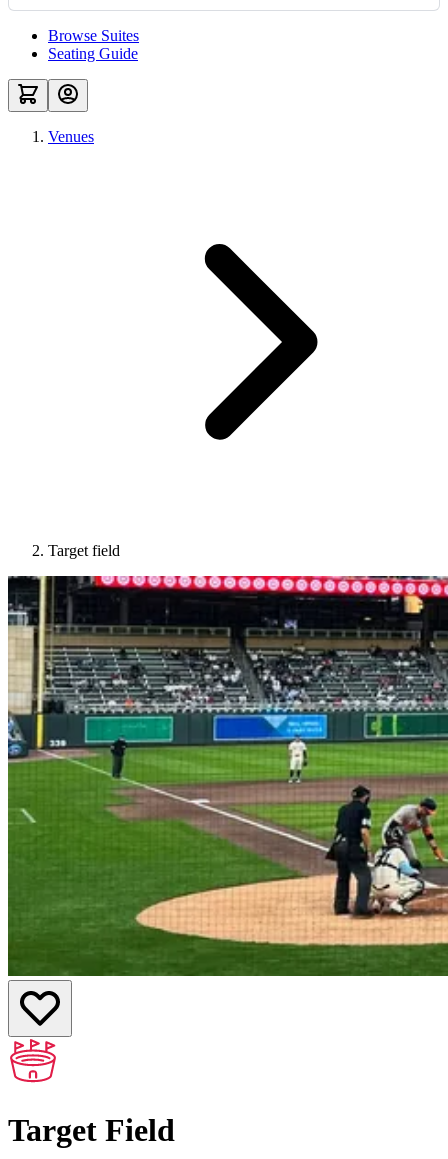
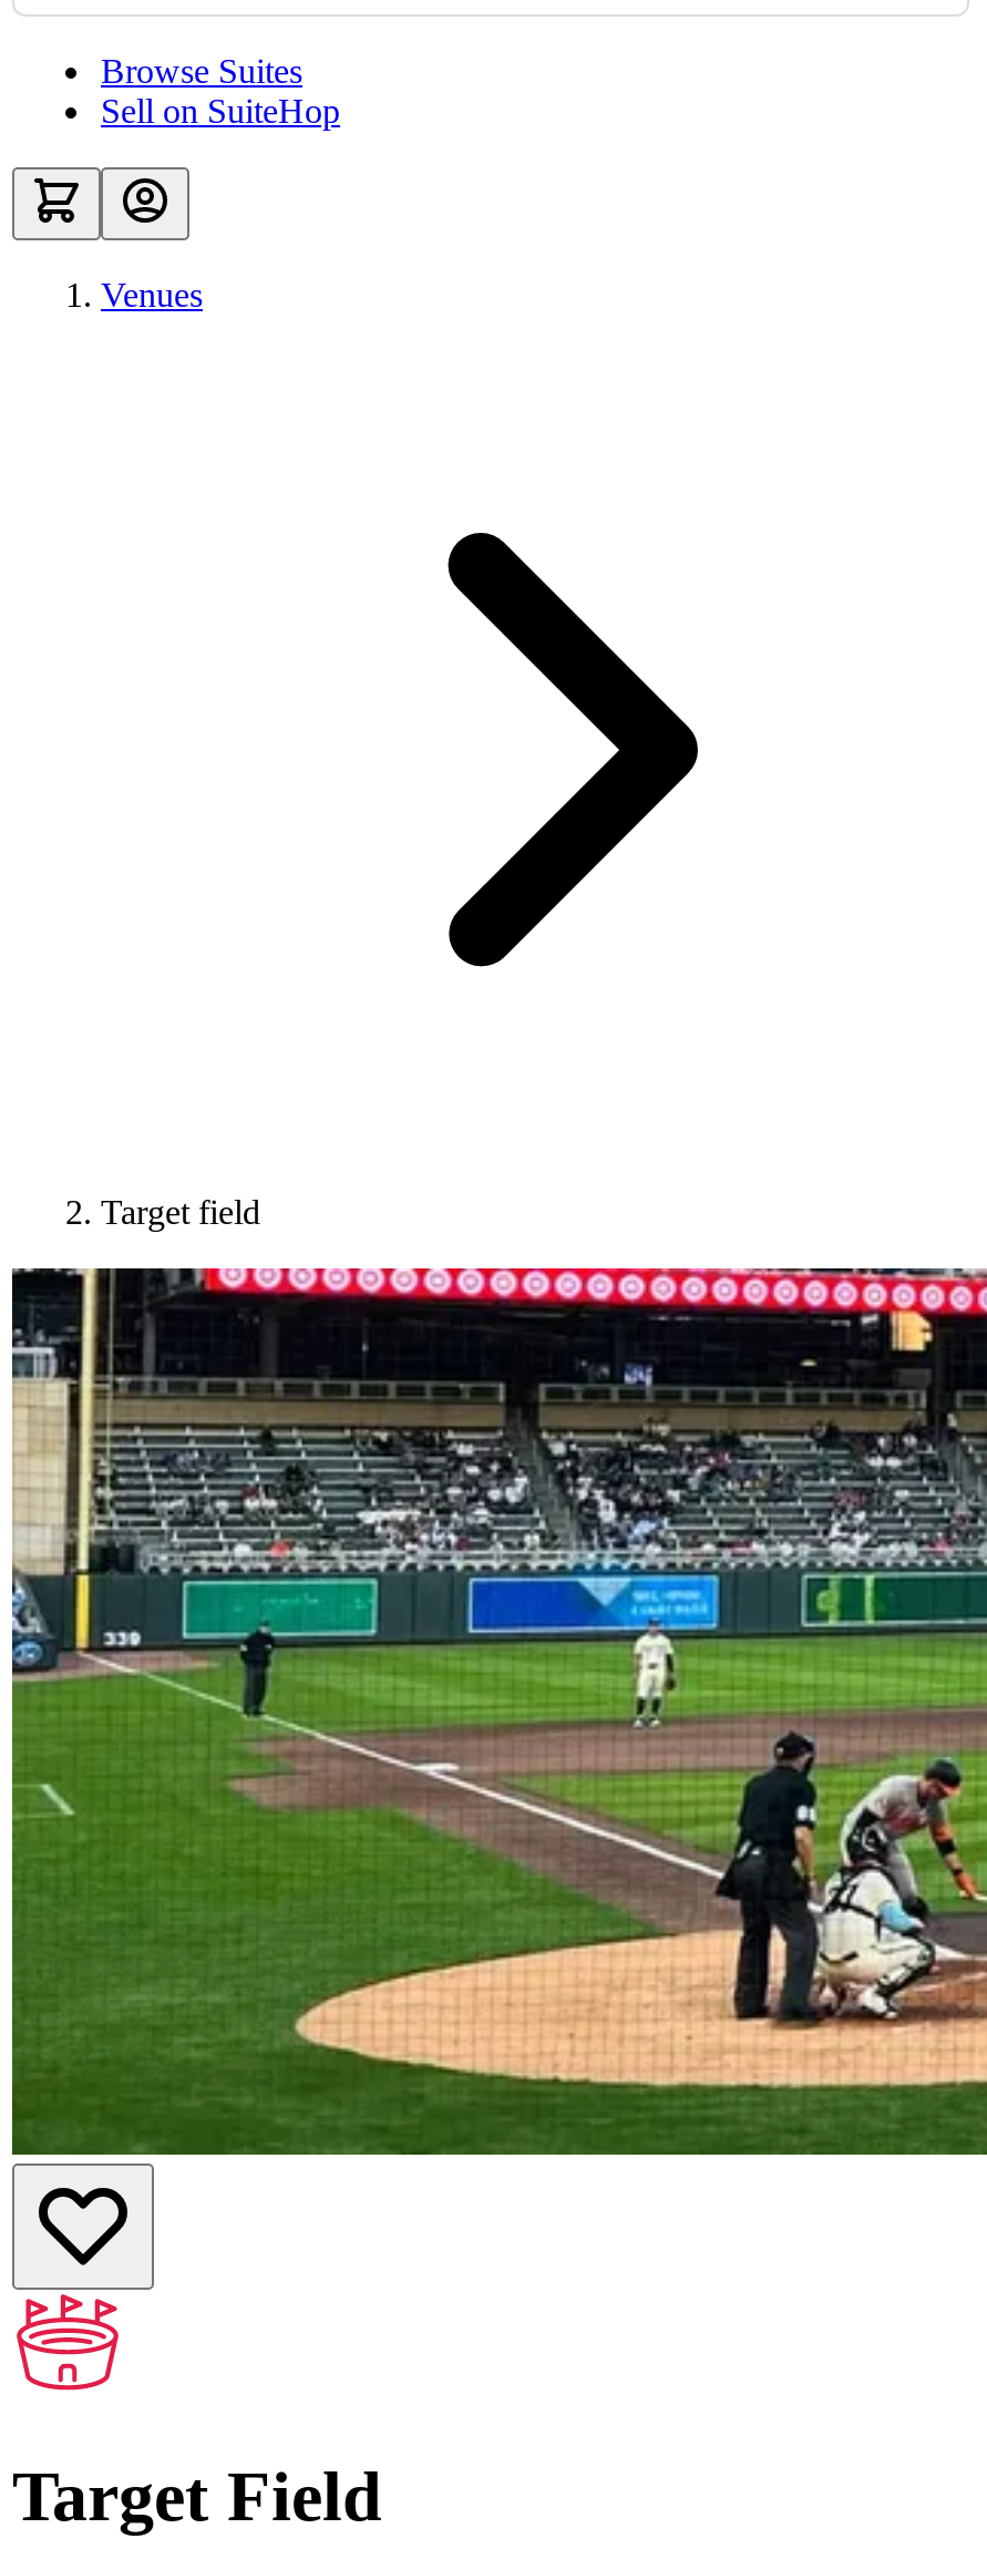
[48,45,138,62] Seating Guide -> [101,92,340,130] Sell on SuiteHop

